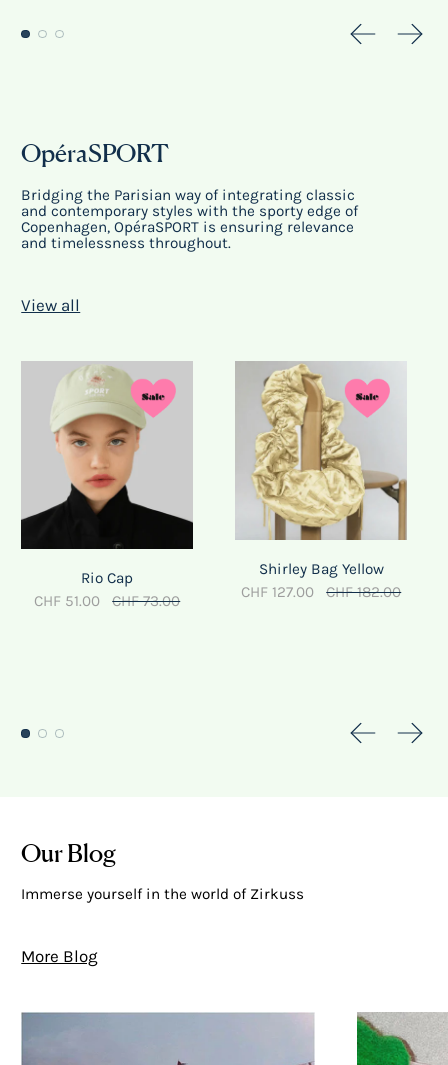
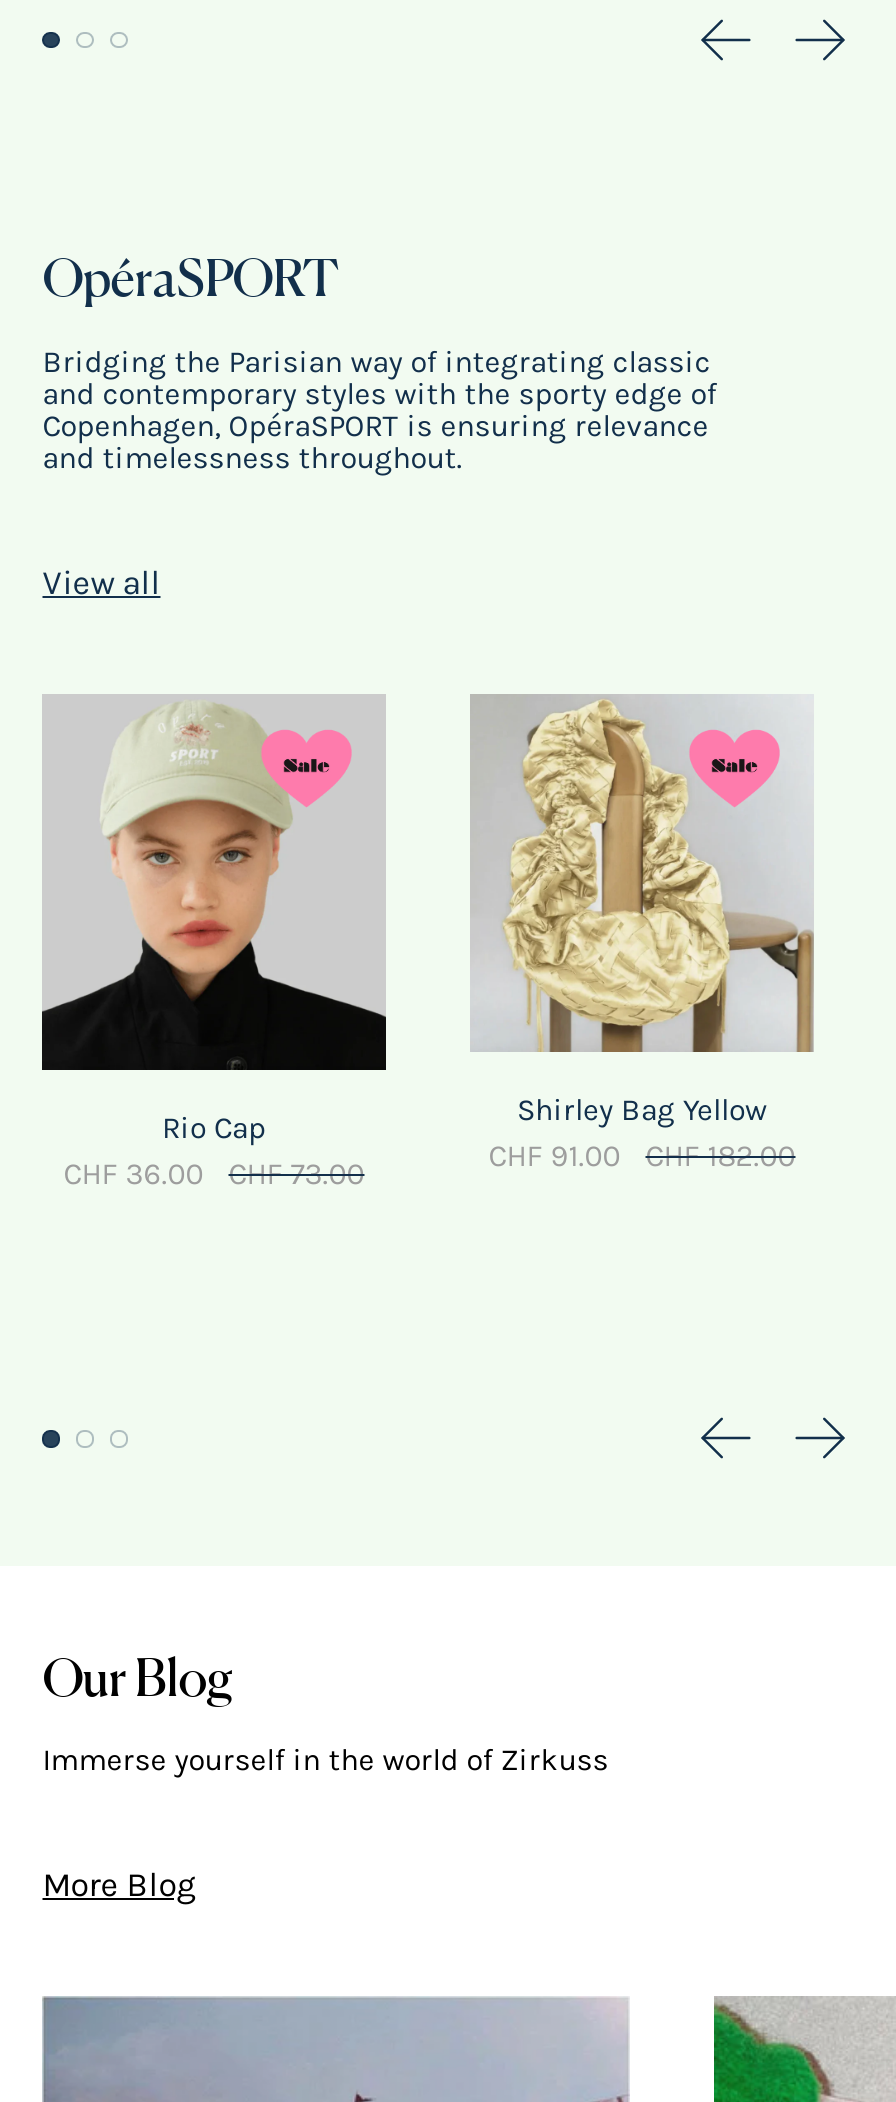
[241,583,314,601] CHF 127.00 -> [488,1138,620,1174] CHF 91.00
[34,592,100,610] CHF 51.00 -> [64,1156,204,1192] CHF 36.00

